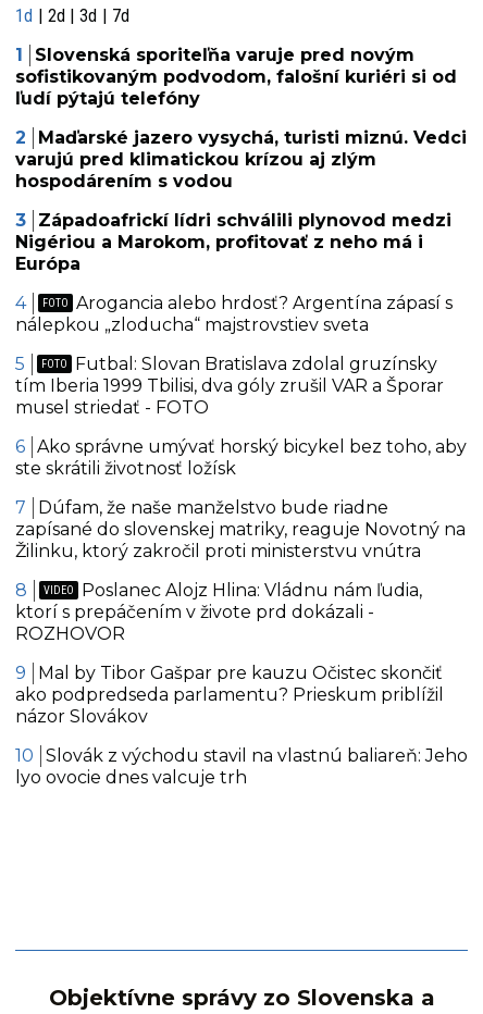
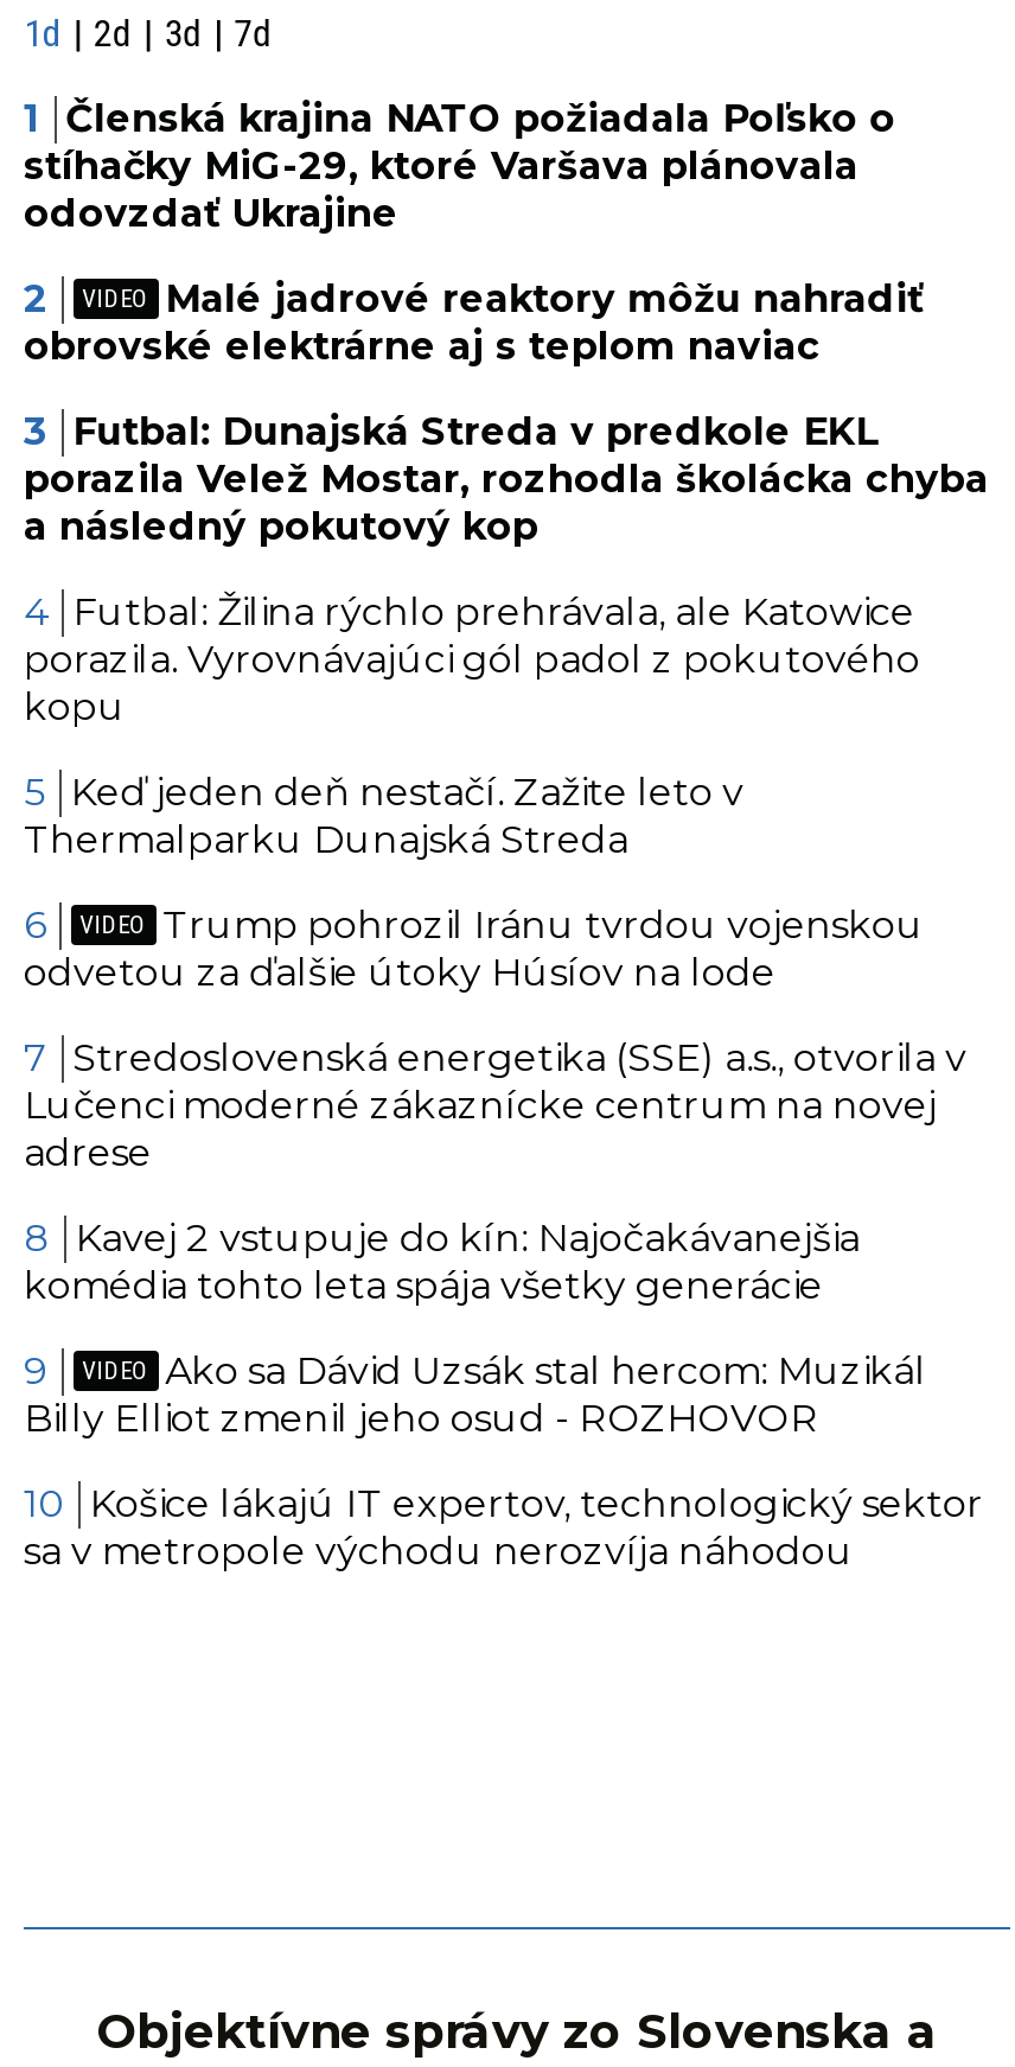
[15,45,457,109] Slovenská sporiteľňa varuje pred novým | sofistikovaným podvodom, falošní kuriéri si od | ľudí pýtajú telefóny -> [24,97,895,236] Členská krajina NATO požiadala Poľsko o | stíhačky MiG-29, ktoré Varšava plánovala | odovzdať Ukrajine
[15,128,466,192] Maďarské jazero vysychá, turisti miznú. Vedci | varujú pred klimatickou krízou aj zlým | hospodárením s vodou -> [24,277,924,369] Malé jadrové reaktory môžu nahradiť | obrovské elektrárne aj s teplom naviac
[15,210,451,274] Západoafrickí lídri schválili plynovod medzi | Nigériou a Marokom, profitovať z neho má i | Európa -> [24,410,989,550] Futbal: Dunajská Streda v predkole EKL | porazila Velež Mostar, rozhodla školácka chyba | a následný pokutový kop
[15,293,452,335] Arogancia alebo hrdosť? Argentína zápasí s | nálepkou „zloducha“ majstrovstiev sveta -> [24,590,920,730] Futbal: Žilina rýchlo prehrávala, ale Katowice | porazila. Vyrovnávajúci gól padol z pokutového | kopu
[15,354,444,418] Futbal: Slovan Bratislava zdolal gruzínsky | tím Iberia 1999 Tbilisi, dva góly zrušil VAR a Šporar | musel striedať - FOTO -> [24,770,744,863] Keď jeden deň nestačí. Zažite leto v | Thermalparku Dunajská Streda
[15,436,466,479] Ako správne umývať horský bicykel bez toho, aby | ste skrátili životnosť ložísk -> [24,903,924,995] Trump pohrozil Iránu tvrdou vojenskou | odvetou za ďalšie útoky Húsíov na lode
[15,497,466,562] Dúfam, že naše manželstvo bude riadne | zapísané do slovenskej matriky, reaguje Novotný na | Žilinku, ktorý zakročil proti ministerstvu vnútra -> [24,1036,967,1176] Stredoslovenská energetika (SSE) a.s., otvorila v | Lučenci moderné zákaznícke centrum na novej | adrese
[15,580,422,644] Poslanec Alojz Hlina: Vládnu nám ľudia, | ktorí s prepáčením v živote prd dokázali - | ROZHOVOR -> [24,1216,860,1309] Kavej 2 vstupuje do kín: Najočakávanejšia | komédia tohto leta spája všetky generácie
[15,663,444,727] Mal by Tibor Gašpar pre kauzu Očistec skončiť | ako podpredseda parlamentu? Prieskum priblížil | názor Slovákov -> [24,1349,926,1441] Ako sa Dávid Uzsák stal hercom: Muzikál | Billy Elliot zmenil jeho osud - ROZHOVOR
[15,745,467,788] Slovák z východu stavil na vlastnú baliareň: Jeho | lyo ovocie dnes valcuje trh -> [24,1482,983,1574] Košice lákajú IT expertov, technologický sektor | sa v metropole východu nerozvíja náhodou

